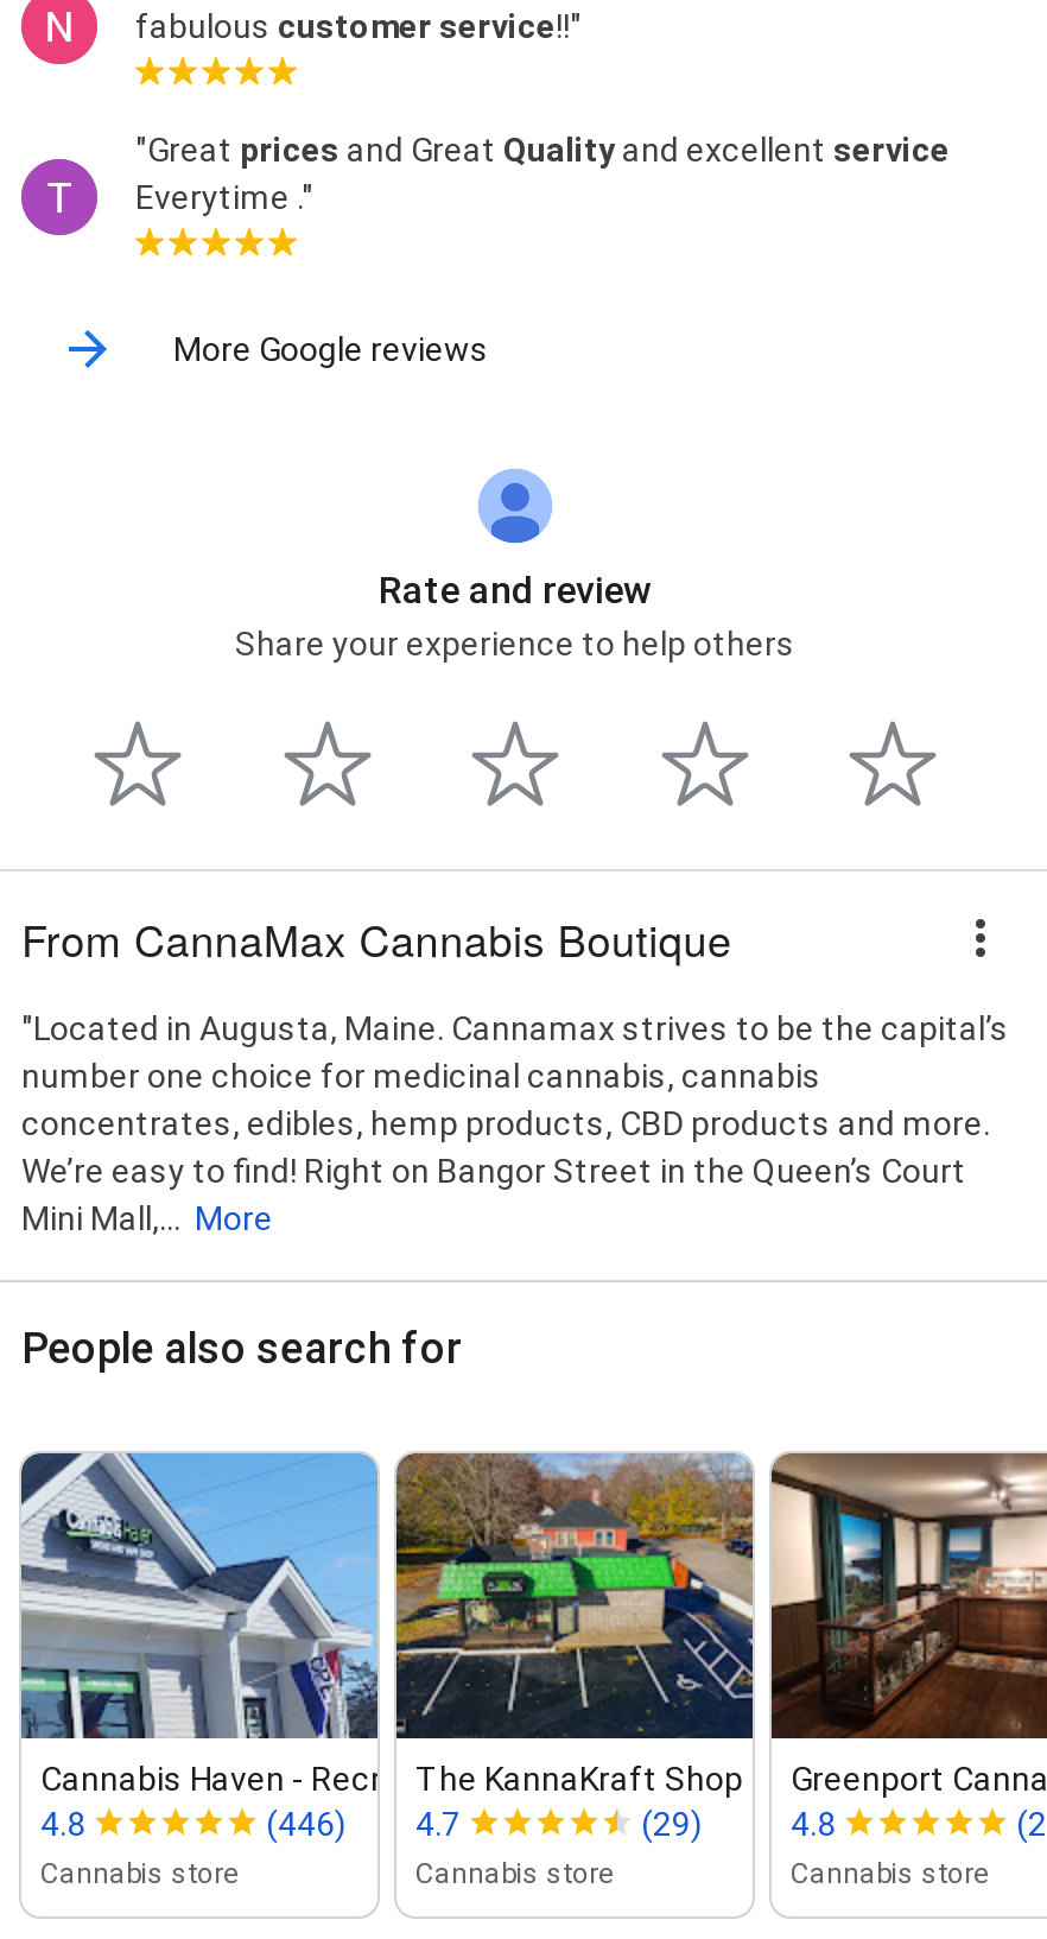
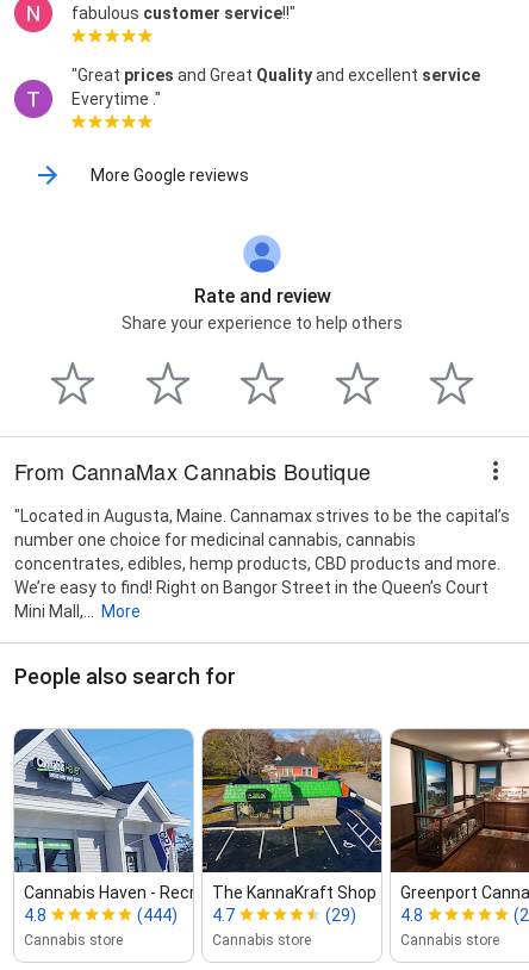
[266,1804,461,1842] (446) 4.7 -> [137,905,235,924] (444) 4.7

